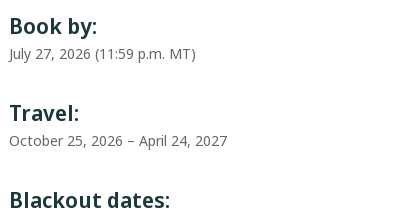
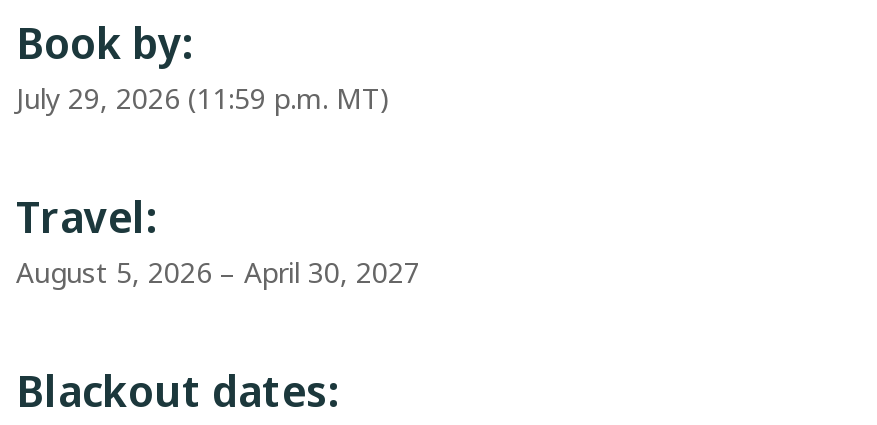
[9,44,196,63] July 27, 2026 (11:59 p.m. MT) -> [16,79,390,117] July 29, 2026 (11:59 p.m. MT)
[9,131,227,150] October 25, 2026 – April 24, 2027 -> [16,253,420,291] August 5, 2026 – April 30, 2027

